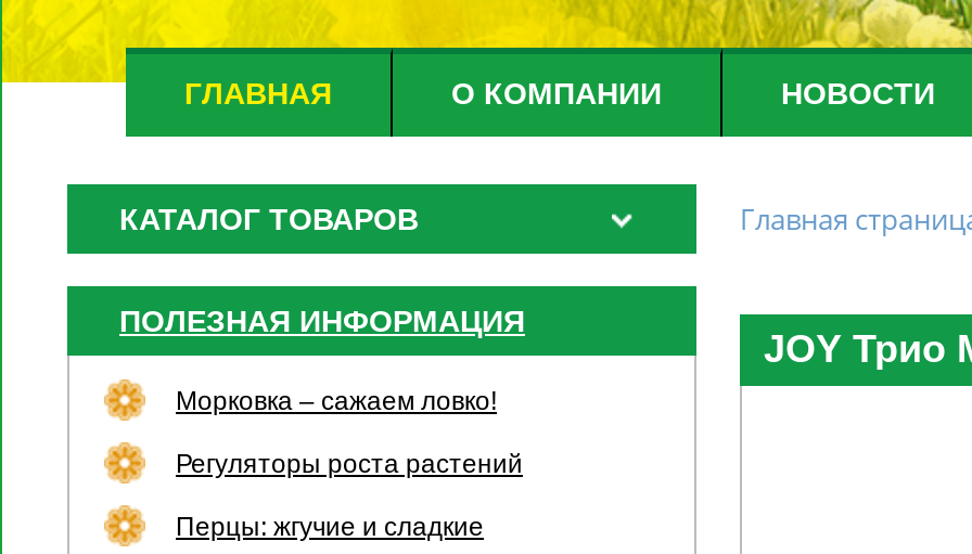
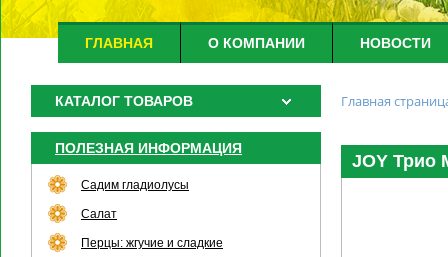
[176,385,497,415] Морковка – сажаем ловко! -> [81,177,189,191] Садим гладиолусы
[176,448,523,478] Регуляторы роста растений -> [81,206,117,220] Салат

